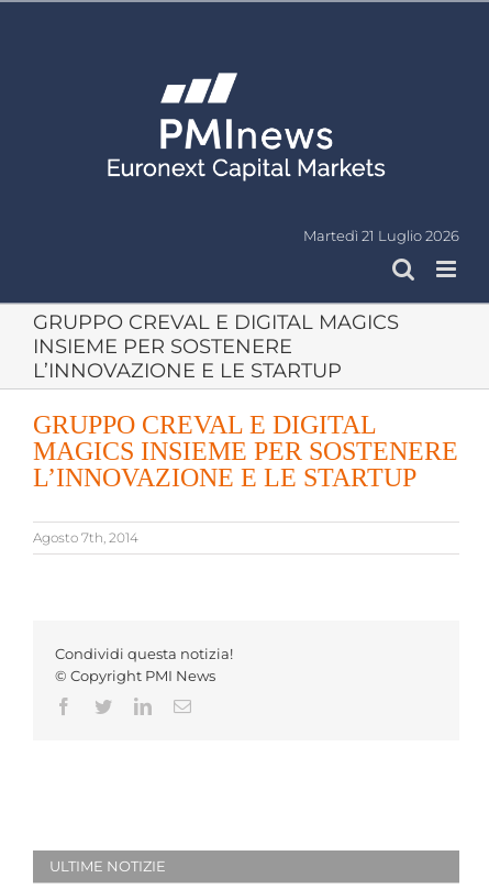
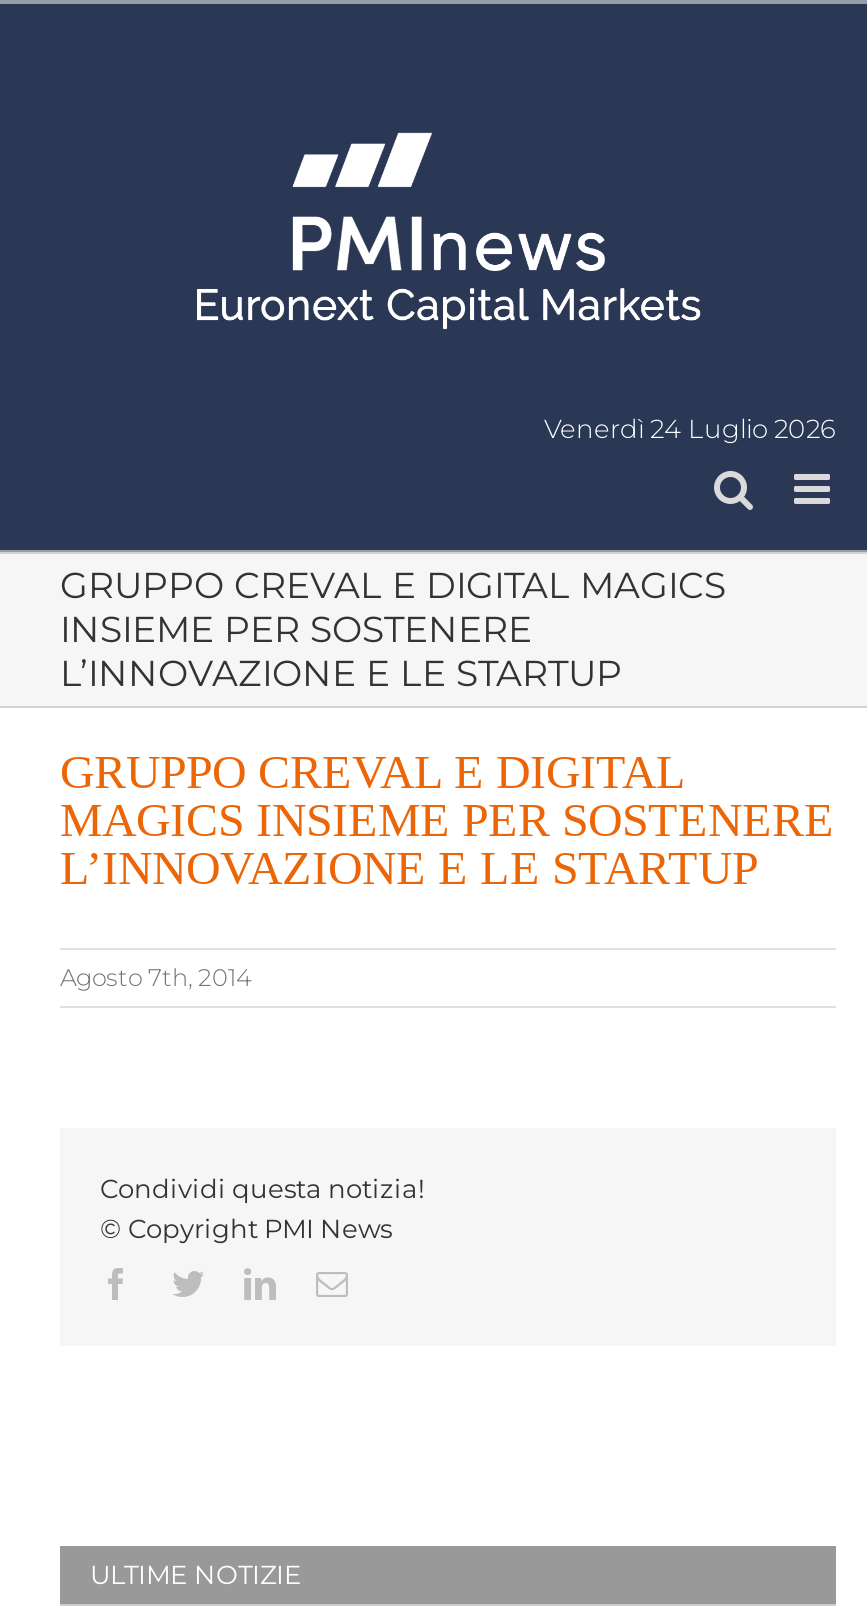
[303,228,459,244] Martedì 21 Luglio 2026 -> [544,414,836,444] Venerdì 24 Luglio 2026

